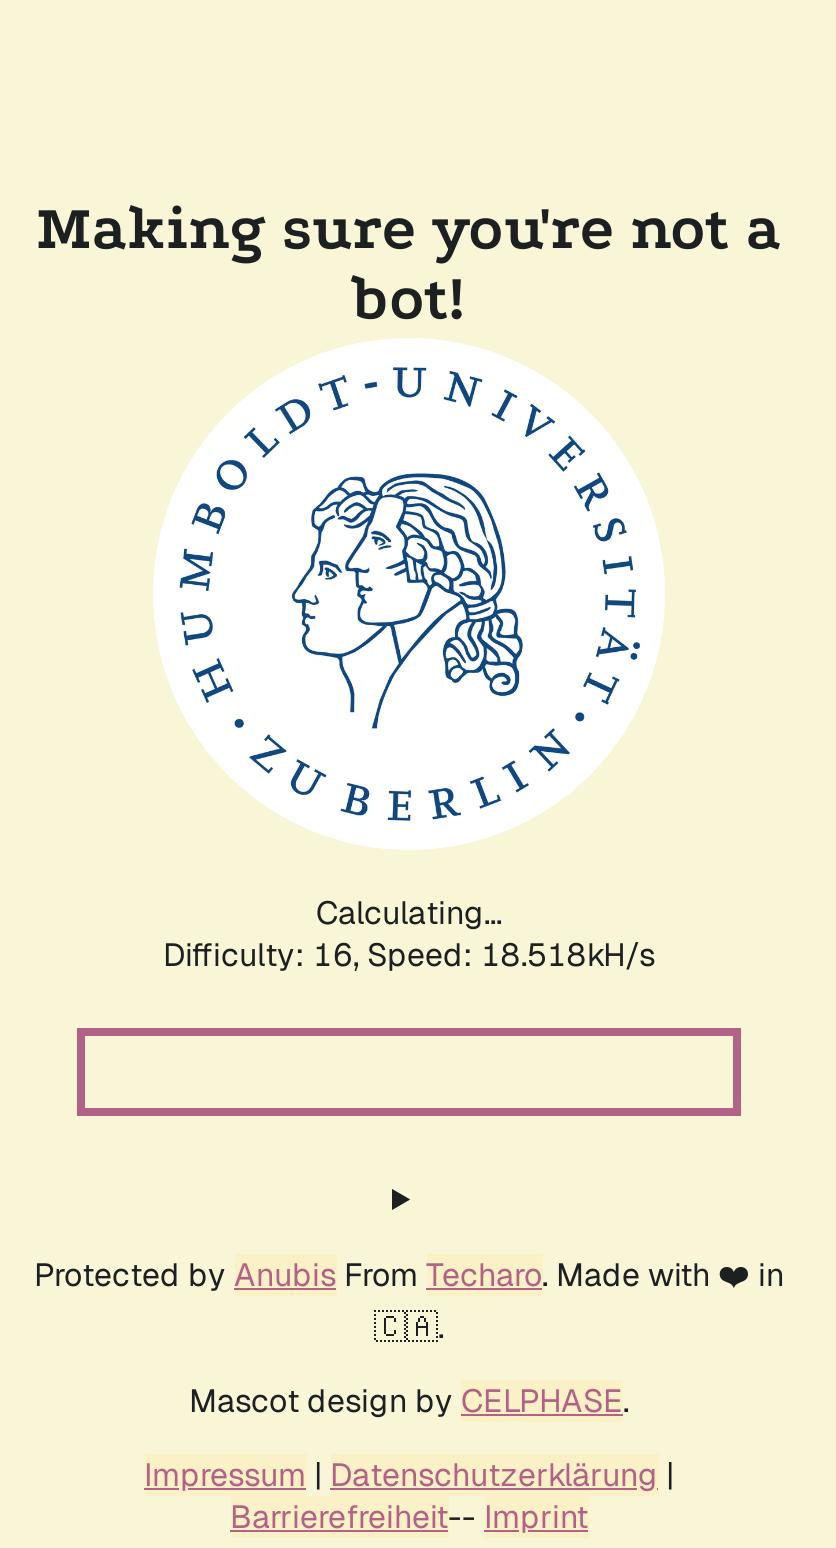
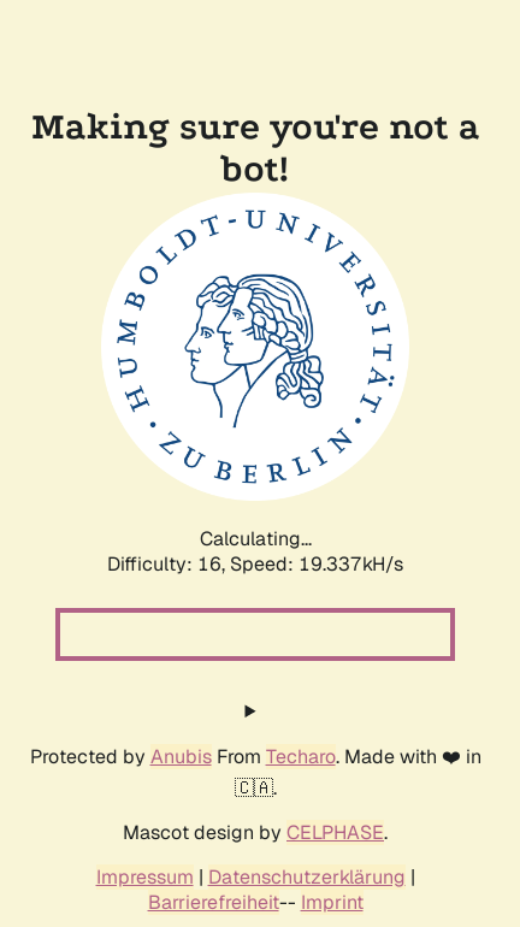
[163,934,655,976] Difficulty: 16, Speed: 18.518kH/s -> [107,551,403,577] Difficulty: 16, Speed: 19.337kH/s

